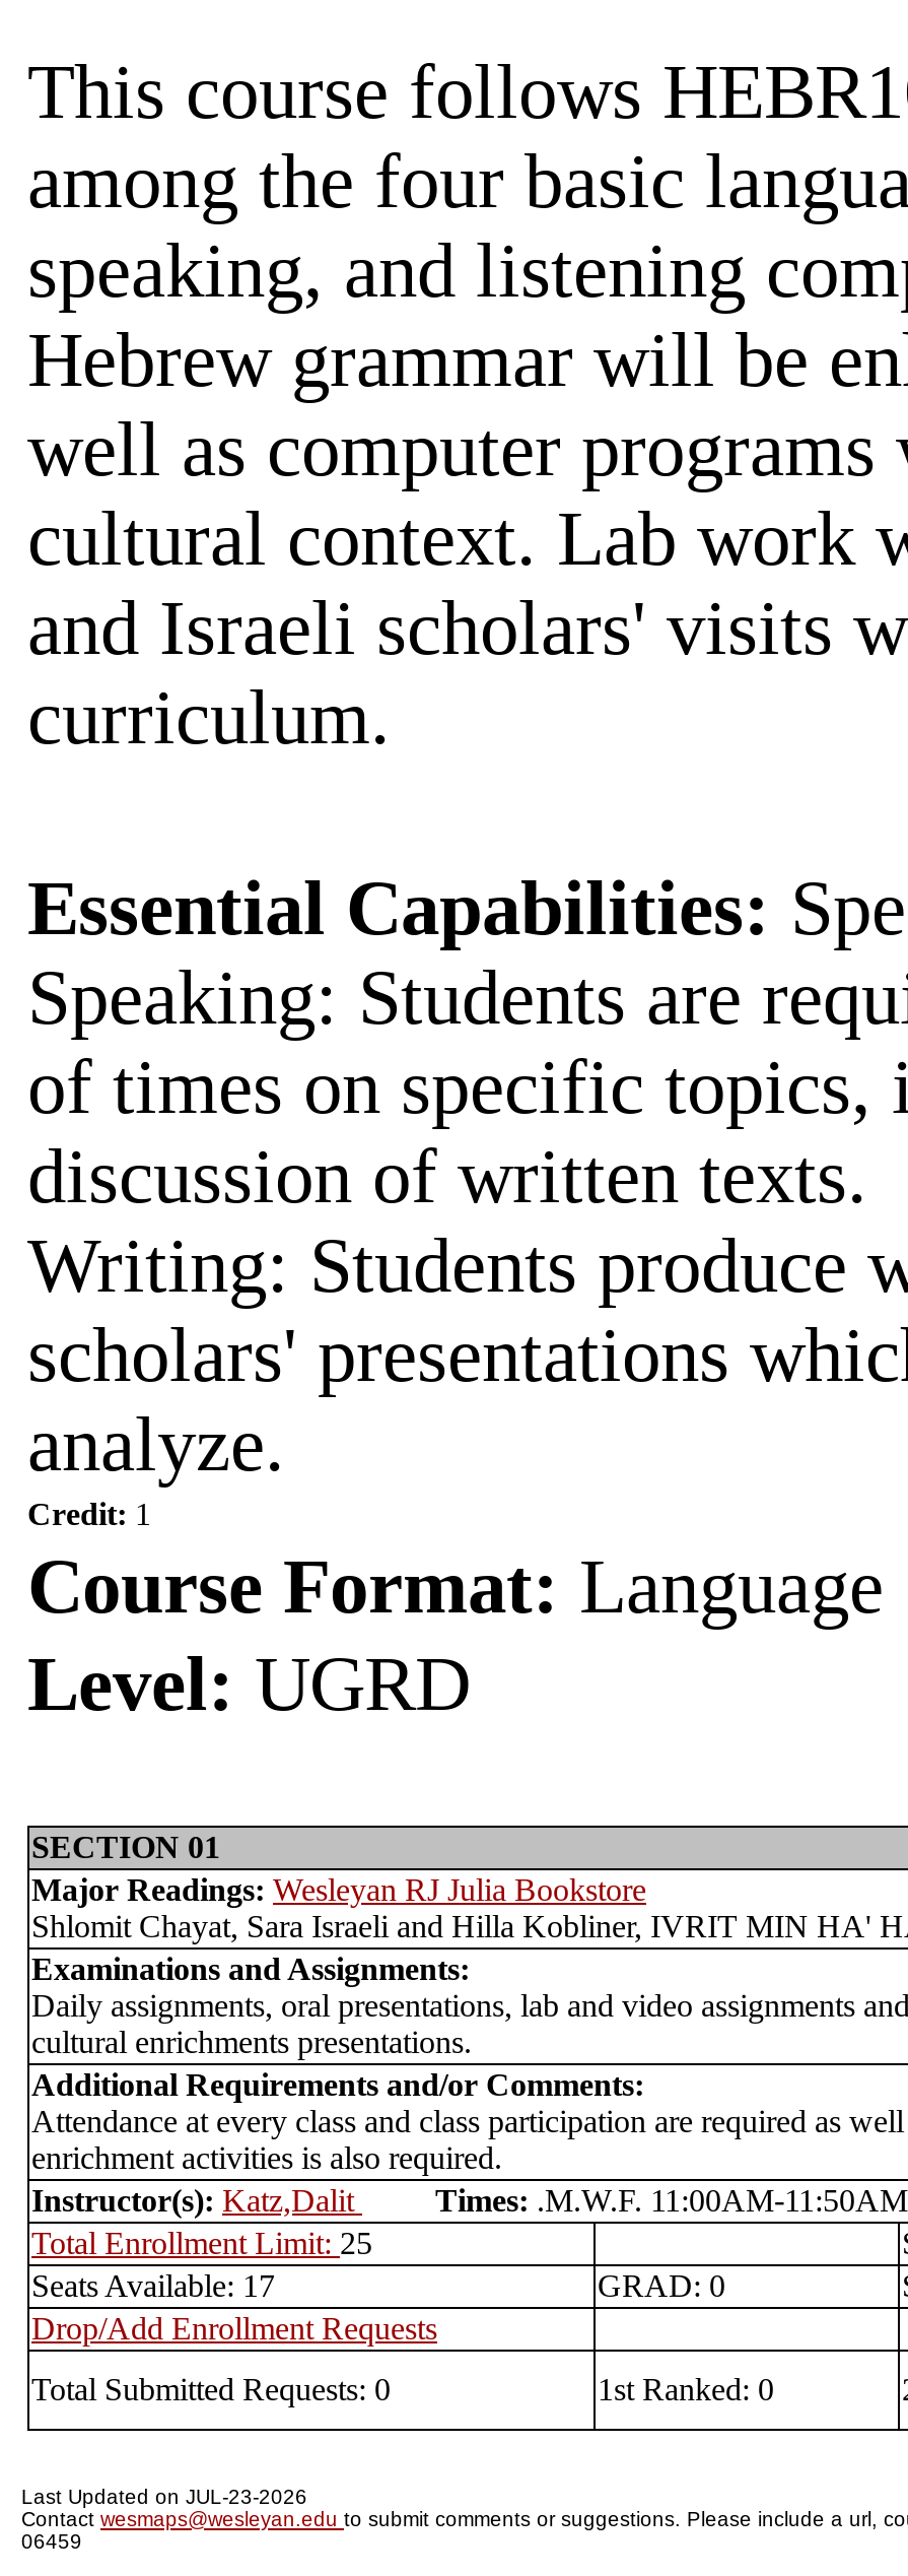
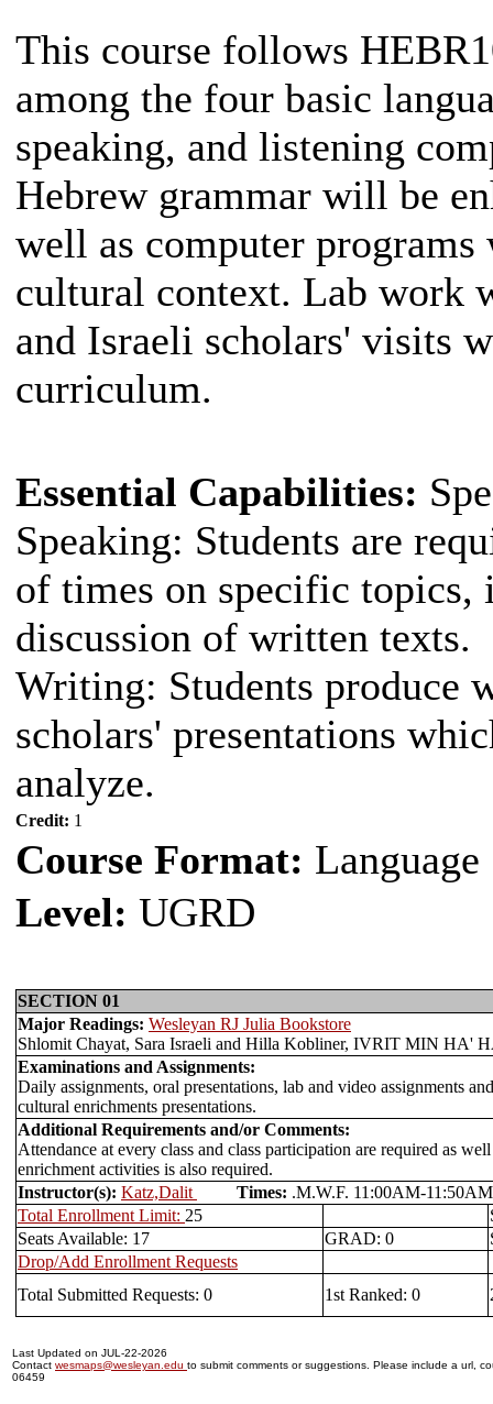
[21,2486,307,2508] Last Updated on JUL-23-2026 -> [12,1347,167,1359] Last Updated on JUL-22-2026

